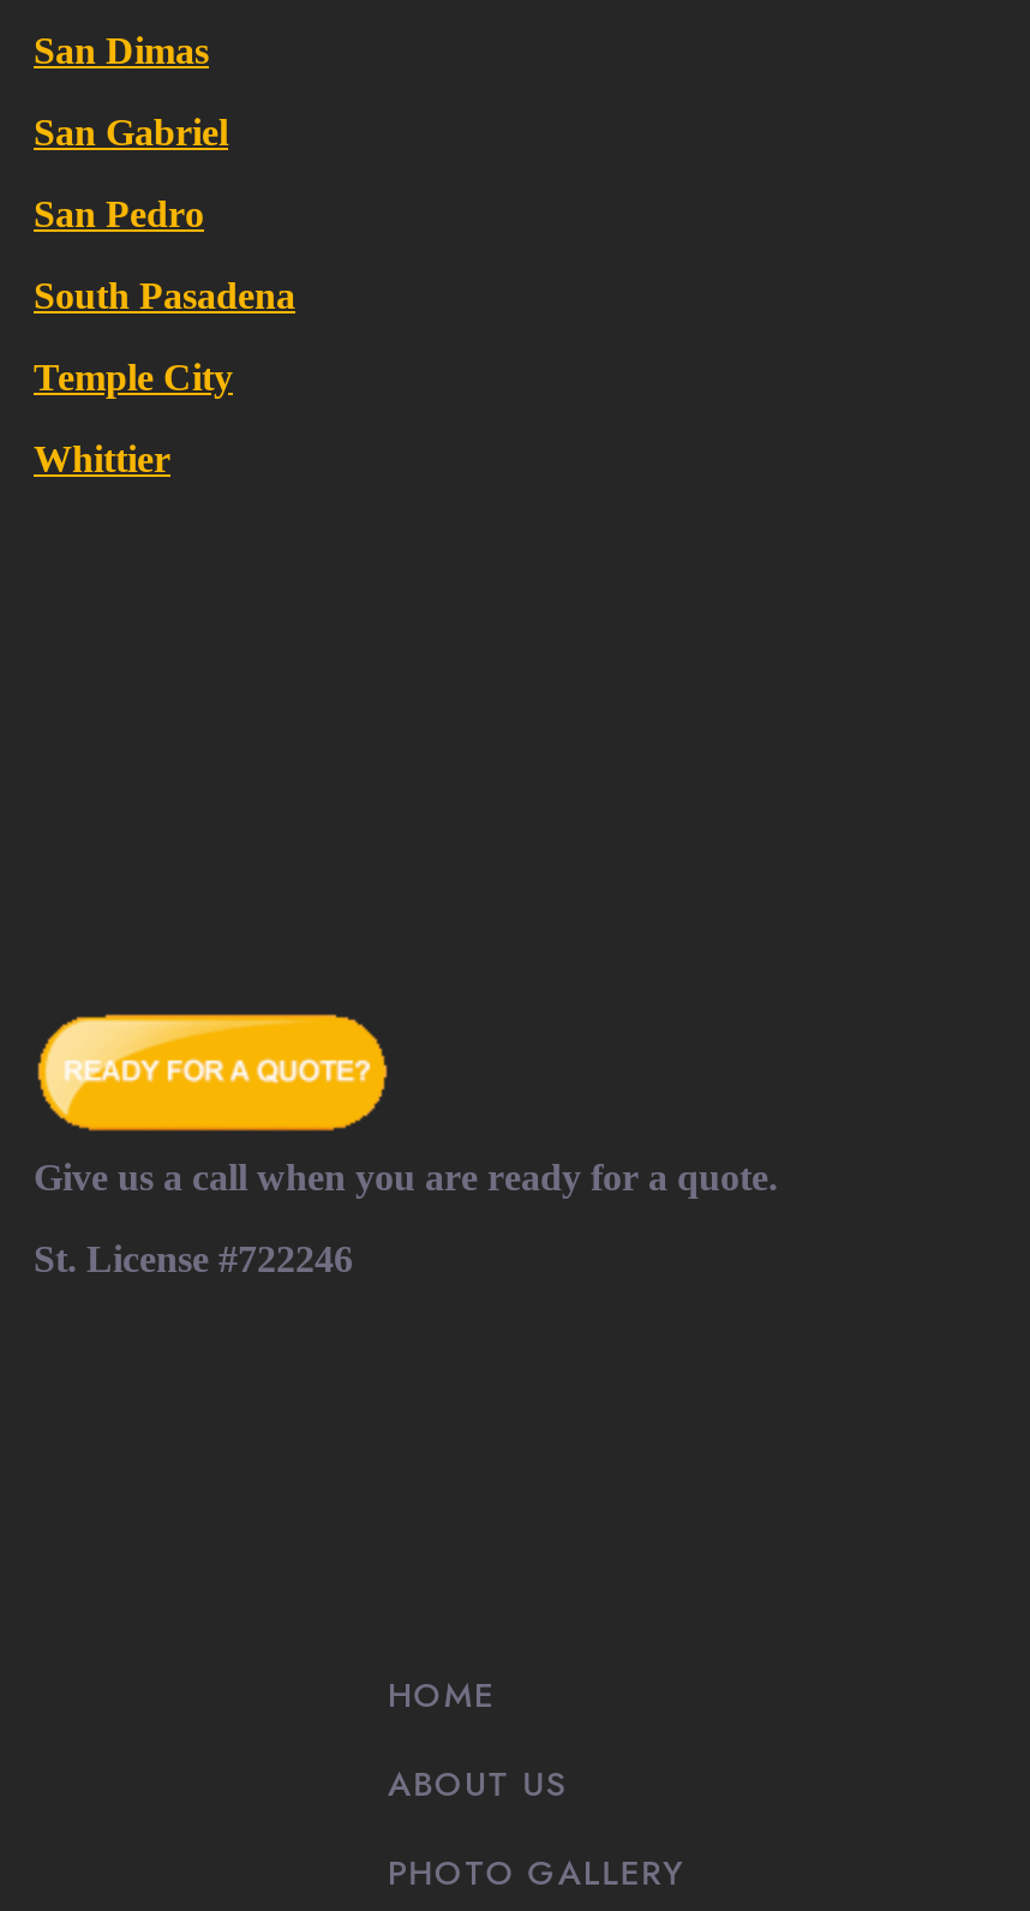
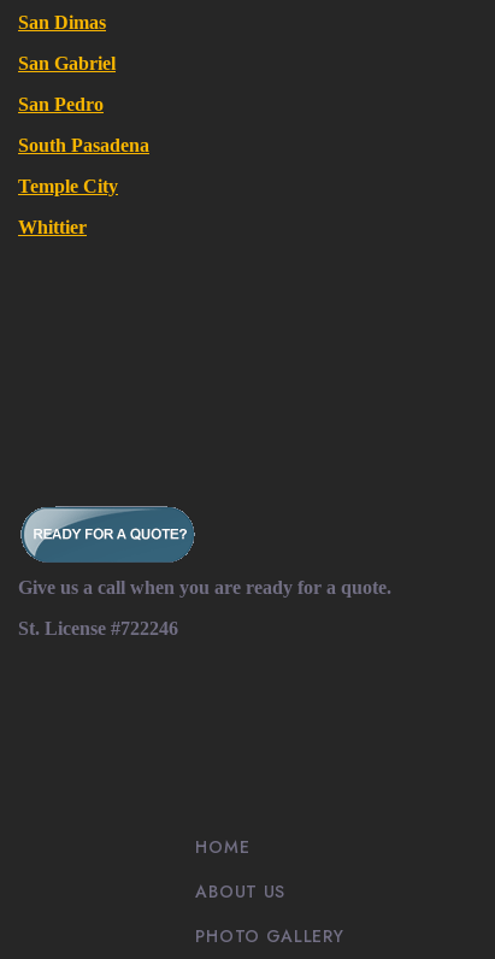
[36,1013,389,1133] [image] -> [19,505,196,565] [image]

